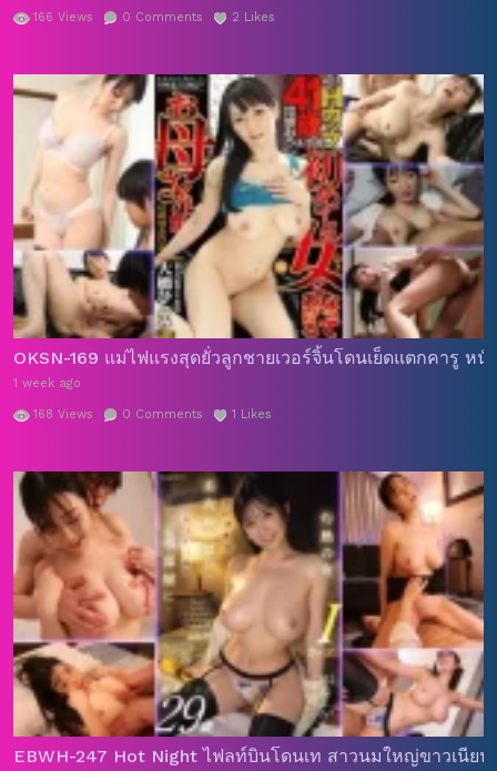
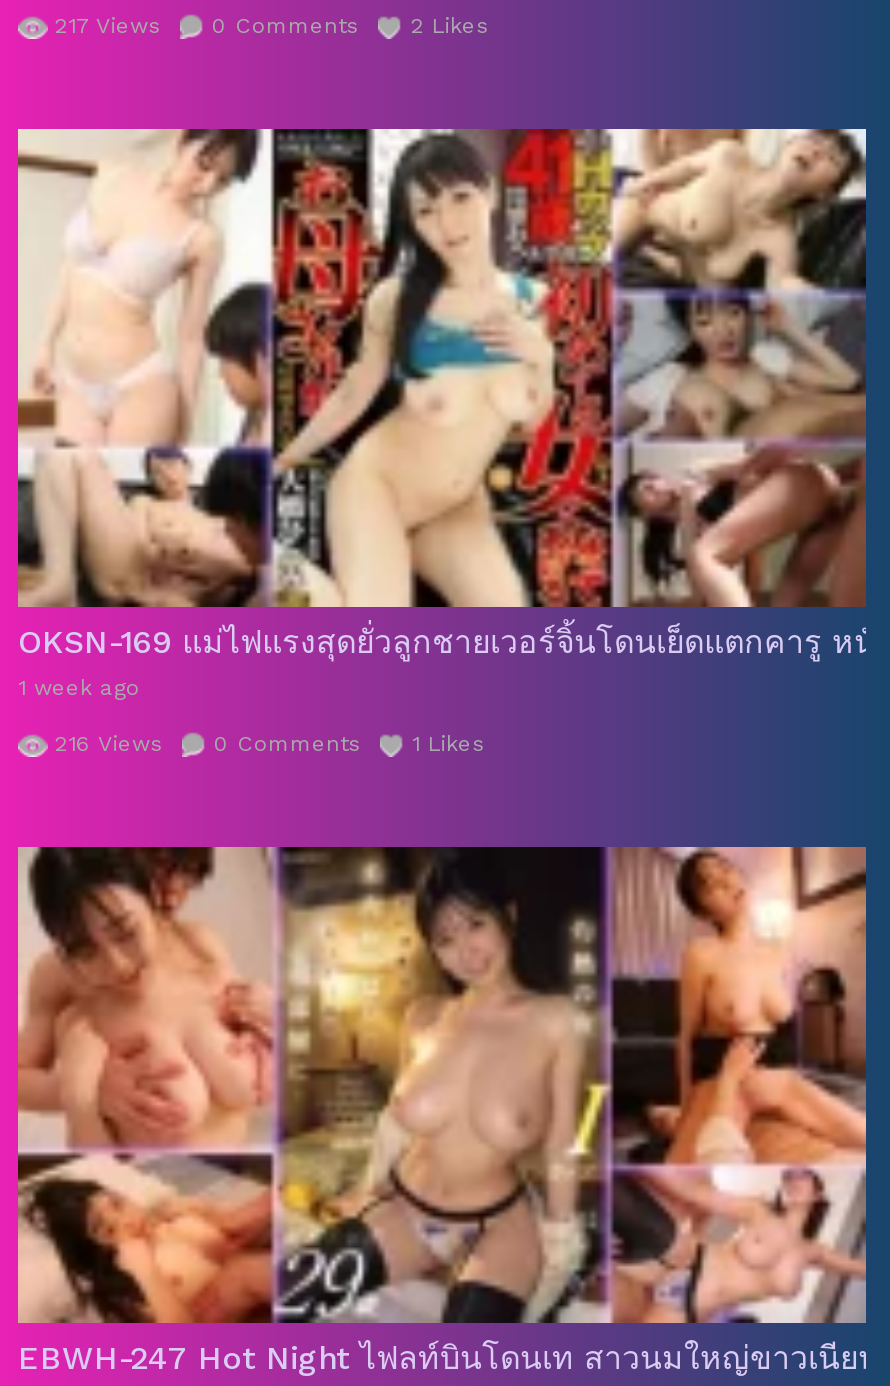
[33,10,275,24] 166 Views 0 Comments 2 Likes -> [54,14,488,40] 217 Views 0 Comments 2 Likes
[33,407,272,422] 168 Views 0 Comments 1 Likes -> [54,730,484,756] 216 Views 0 Comments 1 Likes

